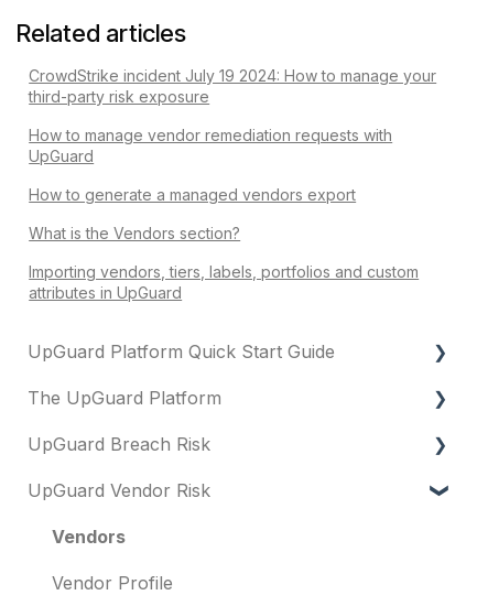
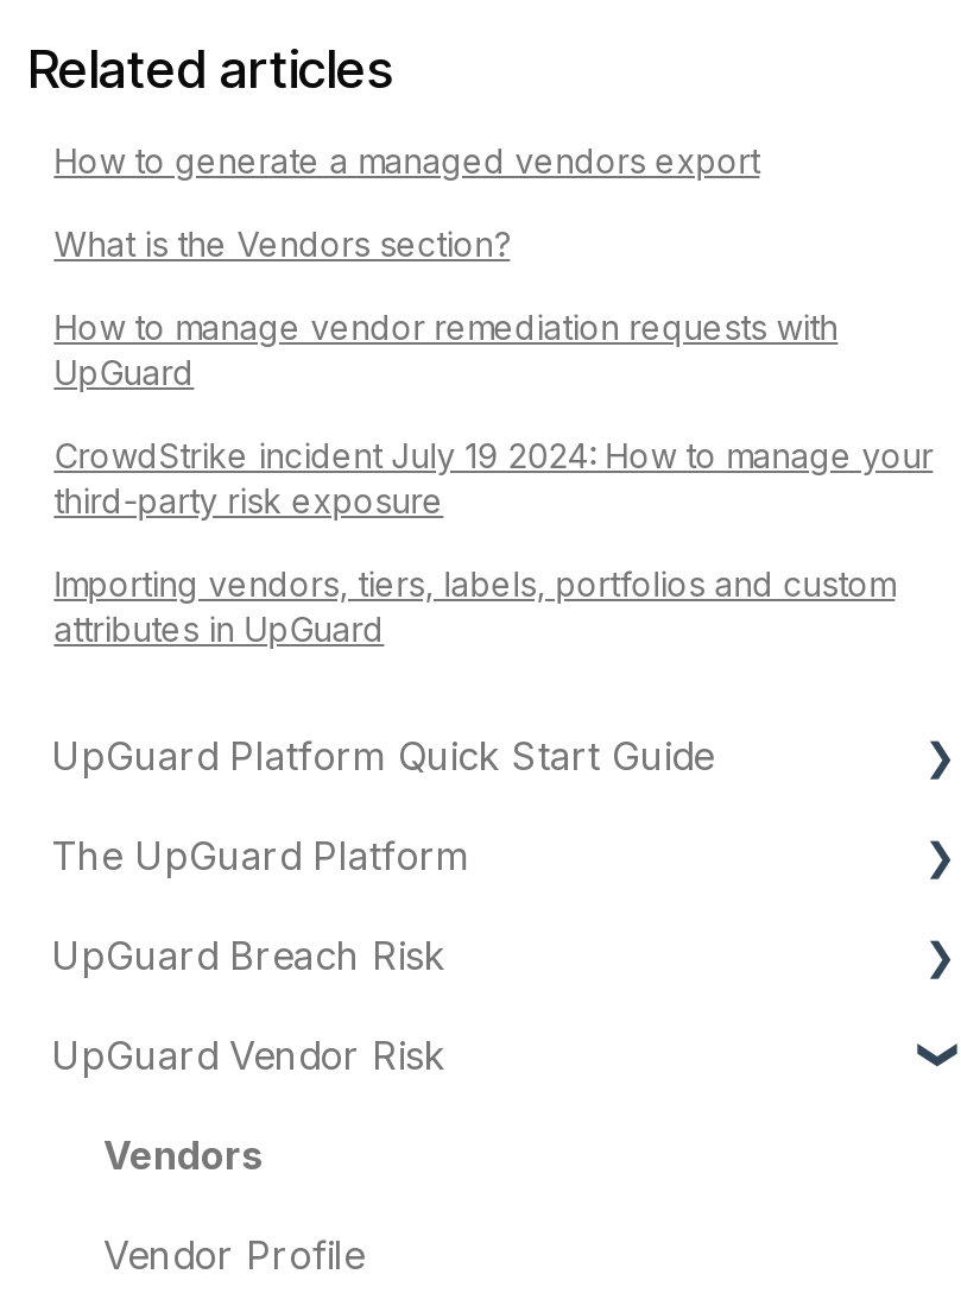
moved [29,67,436,106] -> [54,436,933,522]: CrowdStrike incident July 19 2024: How to manage your | third-party risk exposure
moved [29,126,392,243] -> [54,141,838,393]: How to manage vendor remediation requests with | UpGuard | How to generate a managed vendors export | What is the Vendors section?

